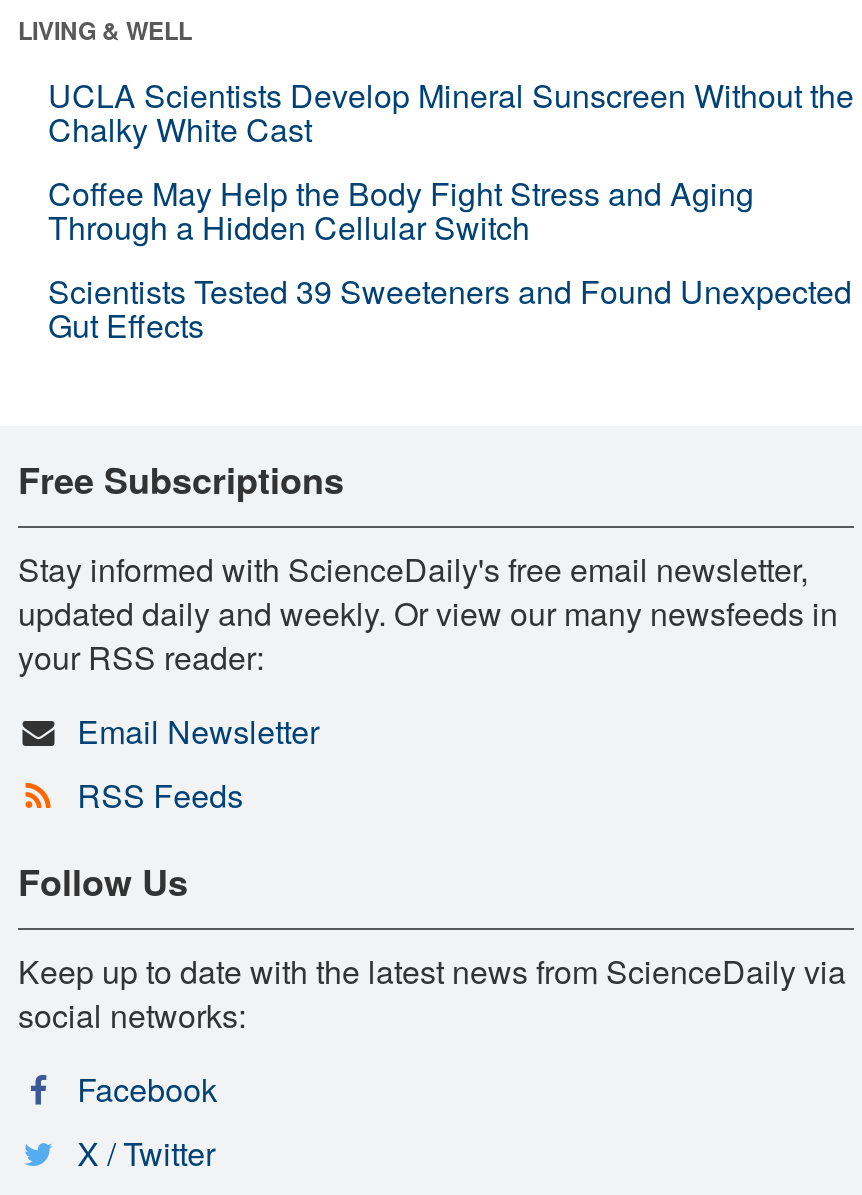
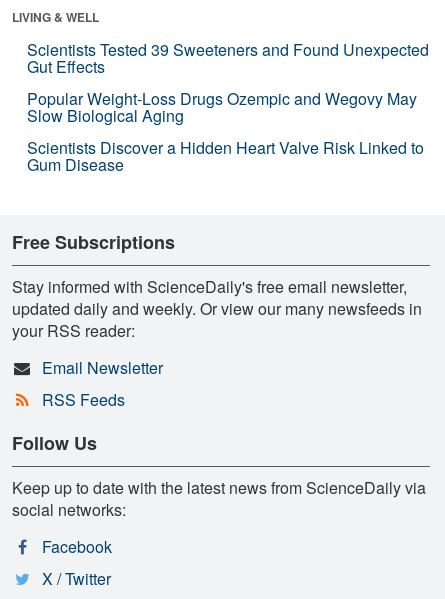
[48,71,854,249] UCLA Scientists Develop Mineral Sunscreen Without the | Chalky White Cast | Coffee May Help the Body Fight Stress and Aging | Through a Hidden Cellular Switch -> none
moved [48,267,852,347] -> [27,38,429,78]: Scientists Tested 39 Sweeteners and Found Unexpected | Gut Effects
none -> [27,87,424,176] Popular Weight-Loss Drugs Ozempic and Wegovy May | Slow Biological Aging | Scientists Discover a Hidden Heart Valve Risk Linked to | Gum Disease

